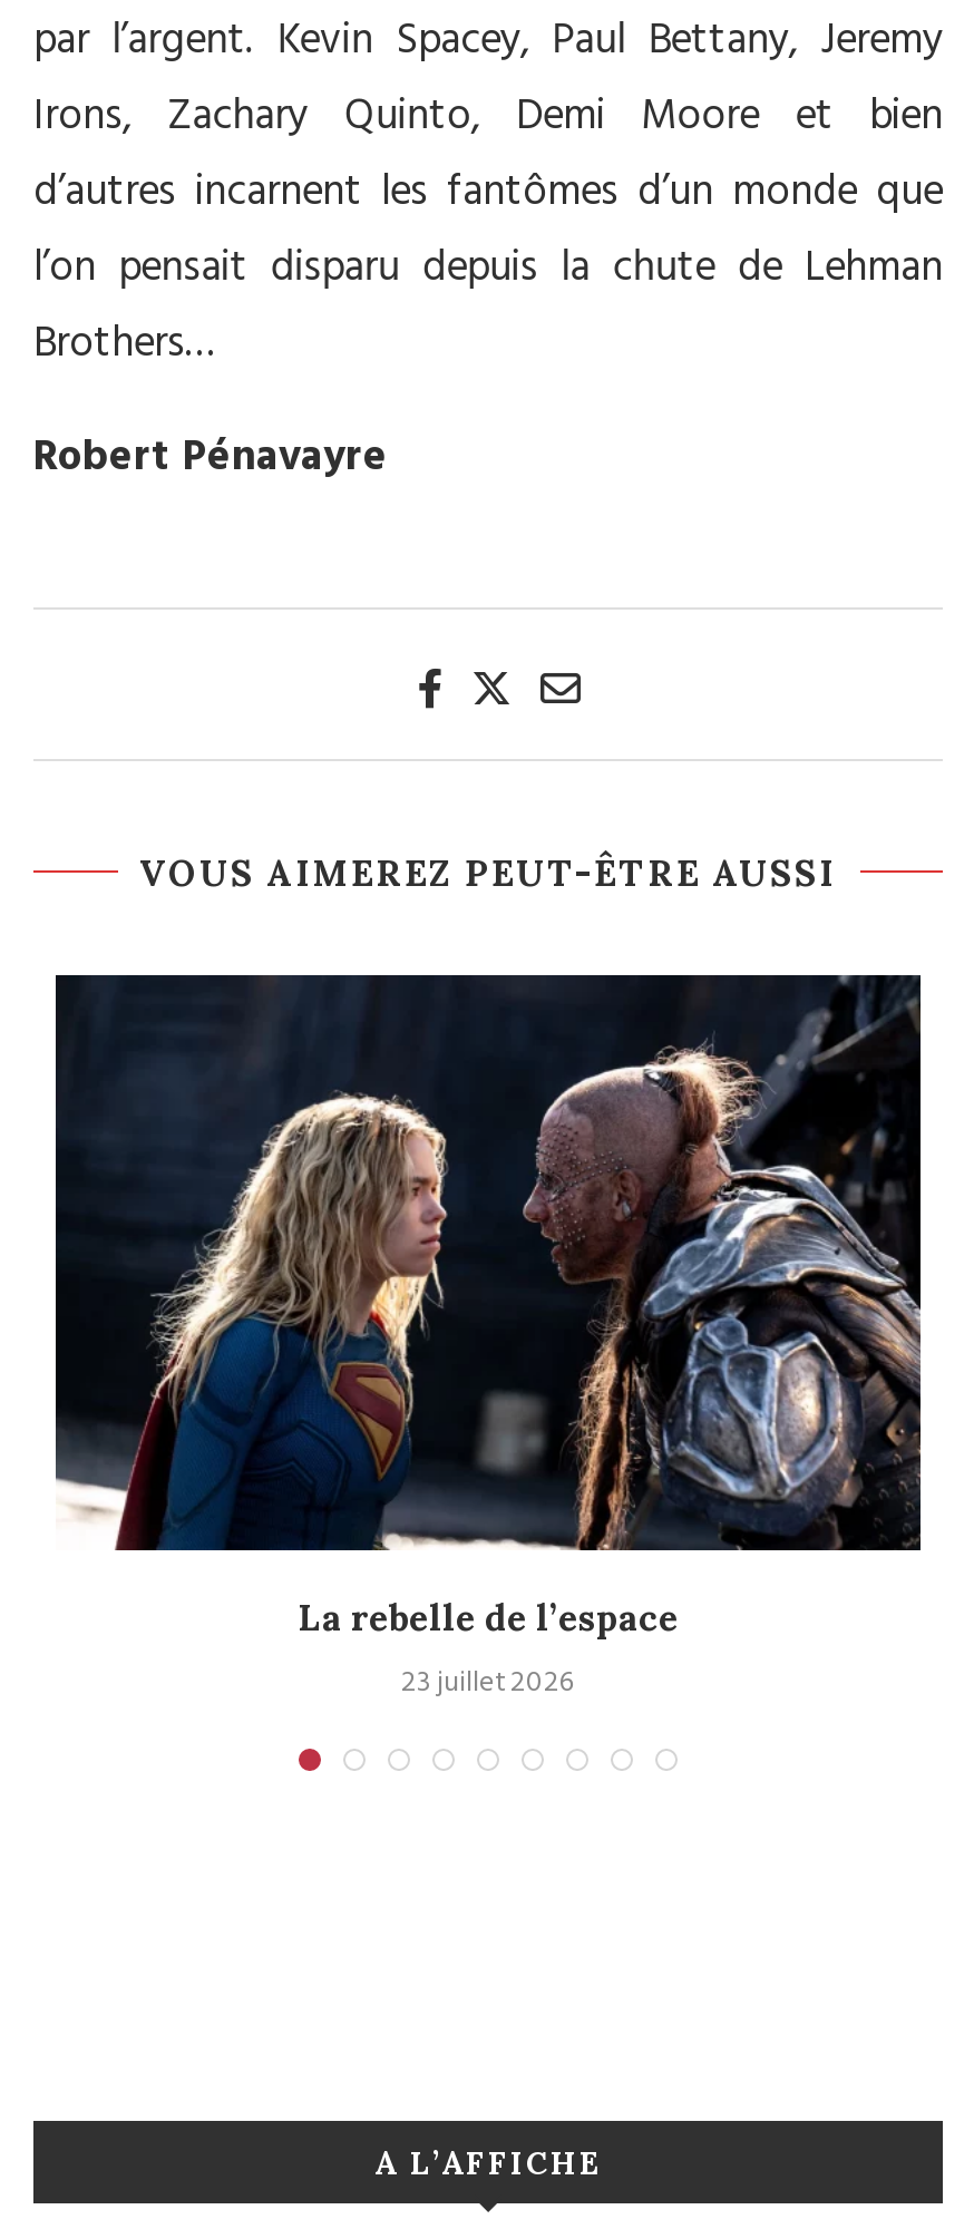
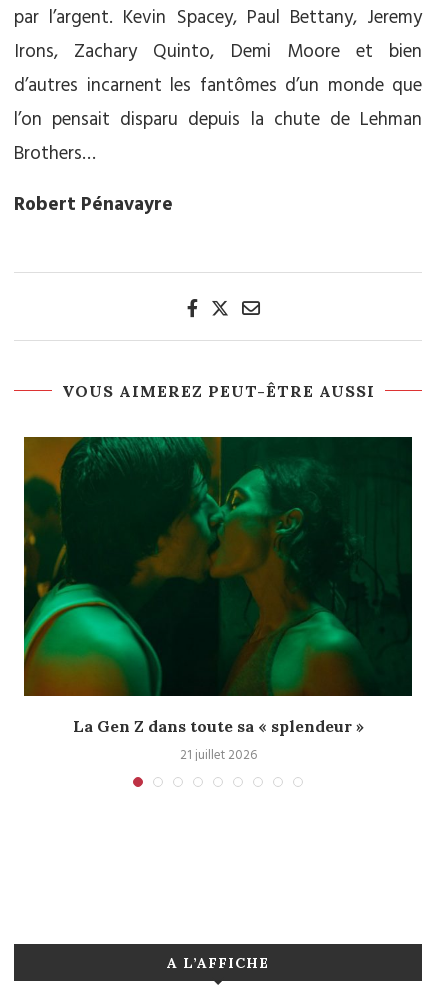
[56,972,923,1707] [image] | La rebelle de l’espace | 23 juillet 2026 -> [23,436,412,766] [image] | La Gen Z dans toute sa « splendeur » | 21 juillet 2026

